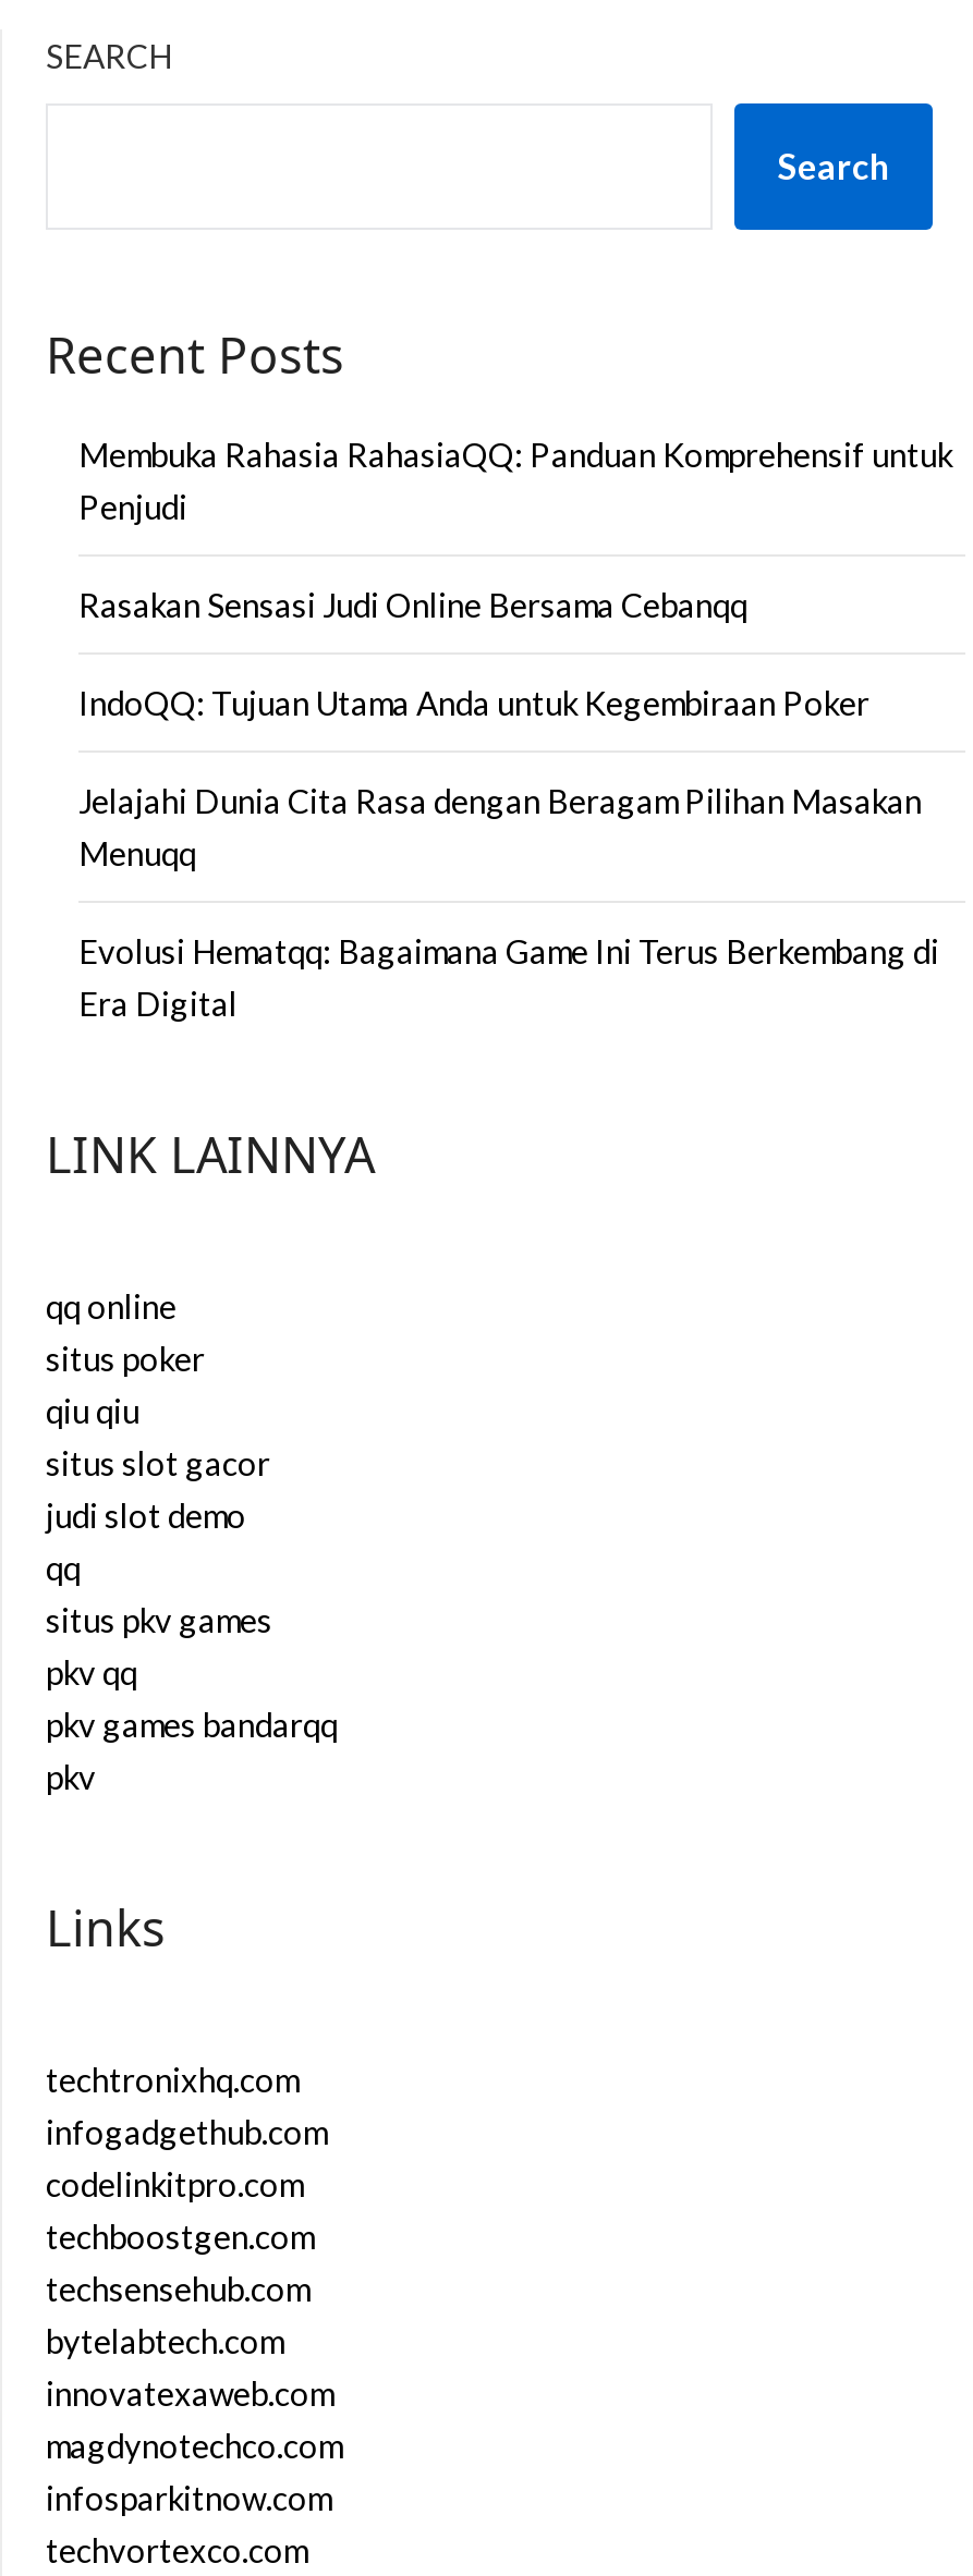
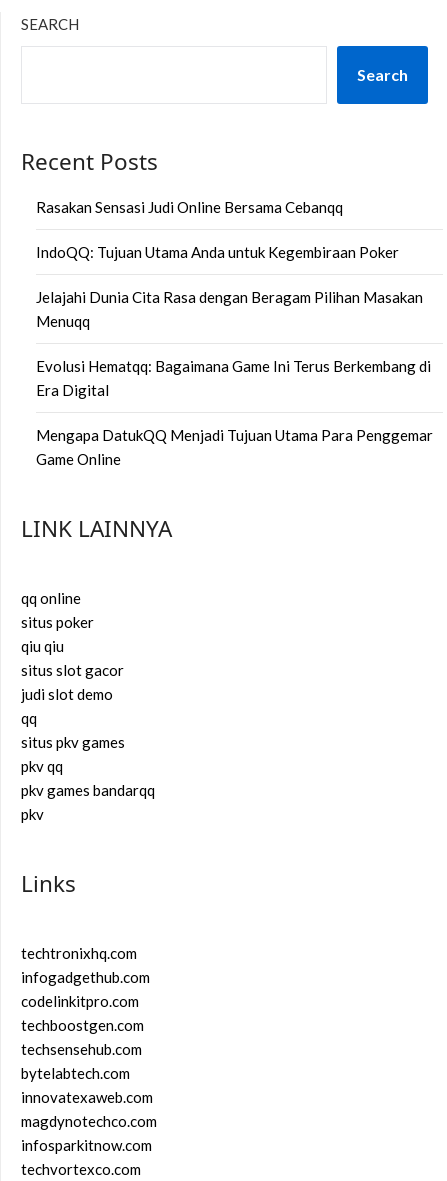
[78,435,952,526] Membuka Rahasia RahasiaQQ: Panduan Komprehensif untuk | Penjudi -> none
moved [78,585,939,1023] -> [36,198,431,399]: Rasakan Sensasi Judi Online Bersama Cebanqq | IndoQQ: Tujuan Utama Anda untuk Kegembiraan Poker | Jelajahi Dunia Cita Rasa dengan Beragam Pilihan Masakan | Menuqq | Evolusi Hematqq: Bagaimana Game Ini Terus Berkembang di | Era Digital
none -> [36,426,433,468] Mengapa DatukQQ Menjadi Tujuan Utama Para Penggemar | Game Online

